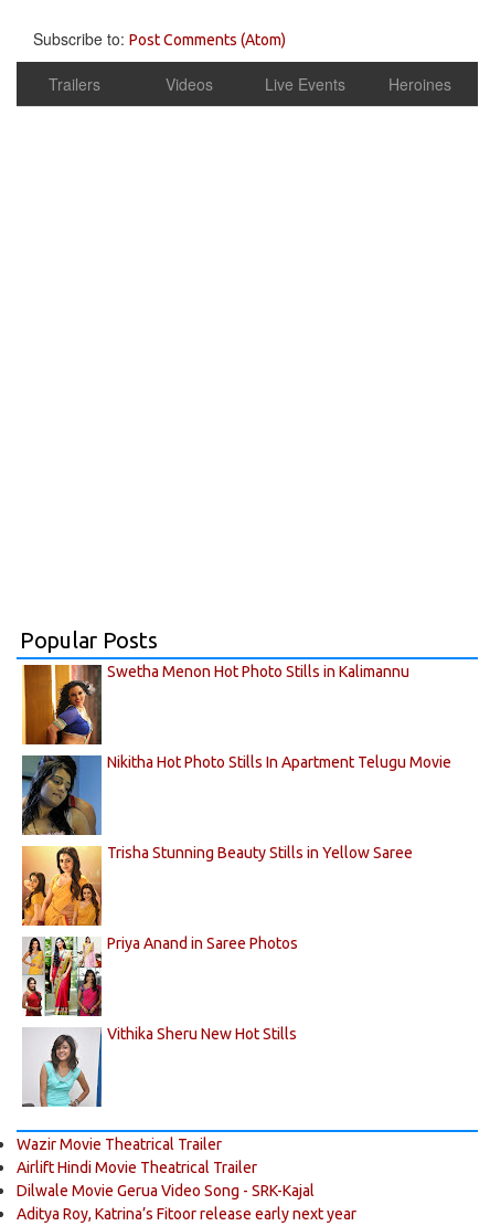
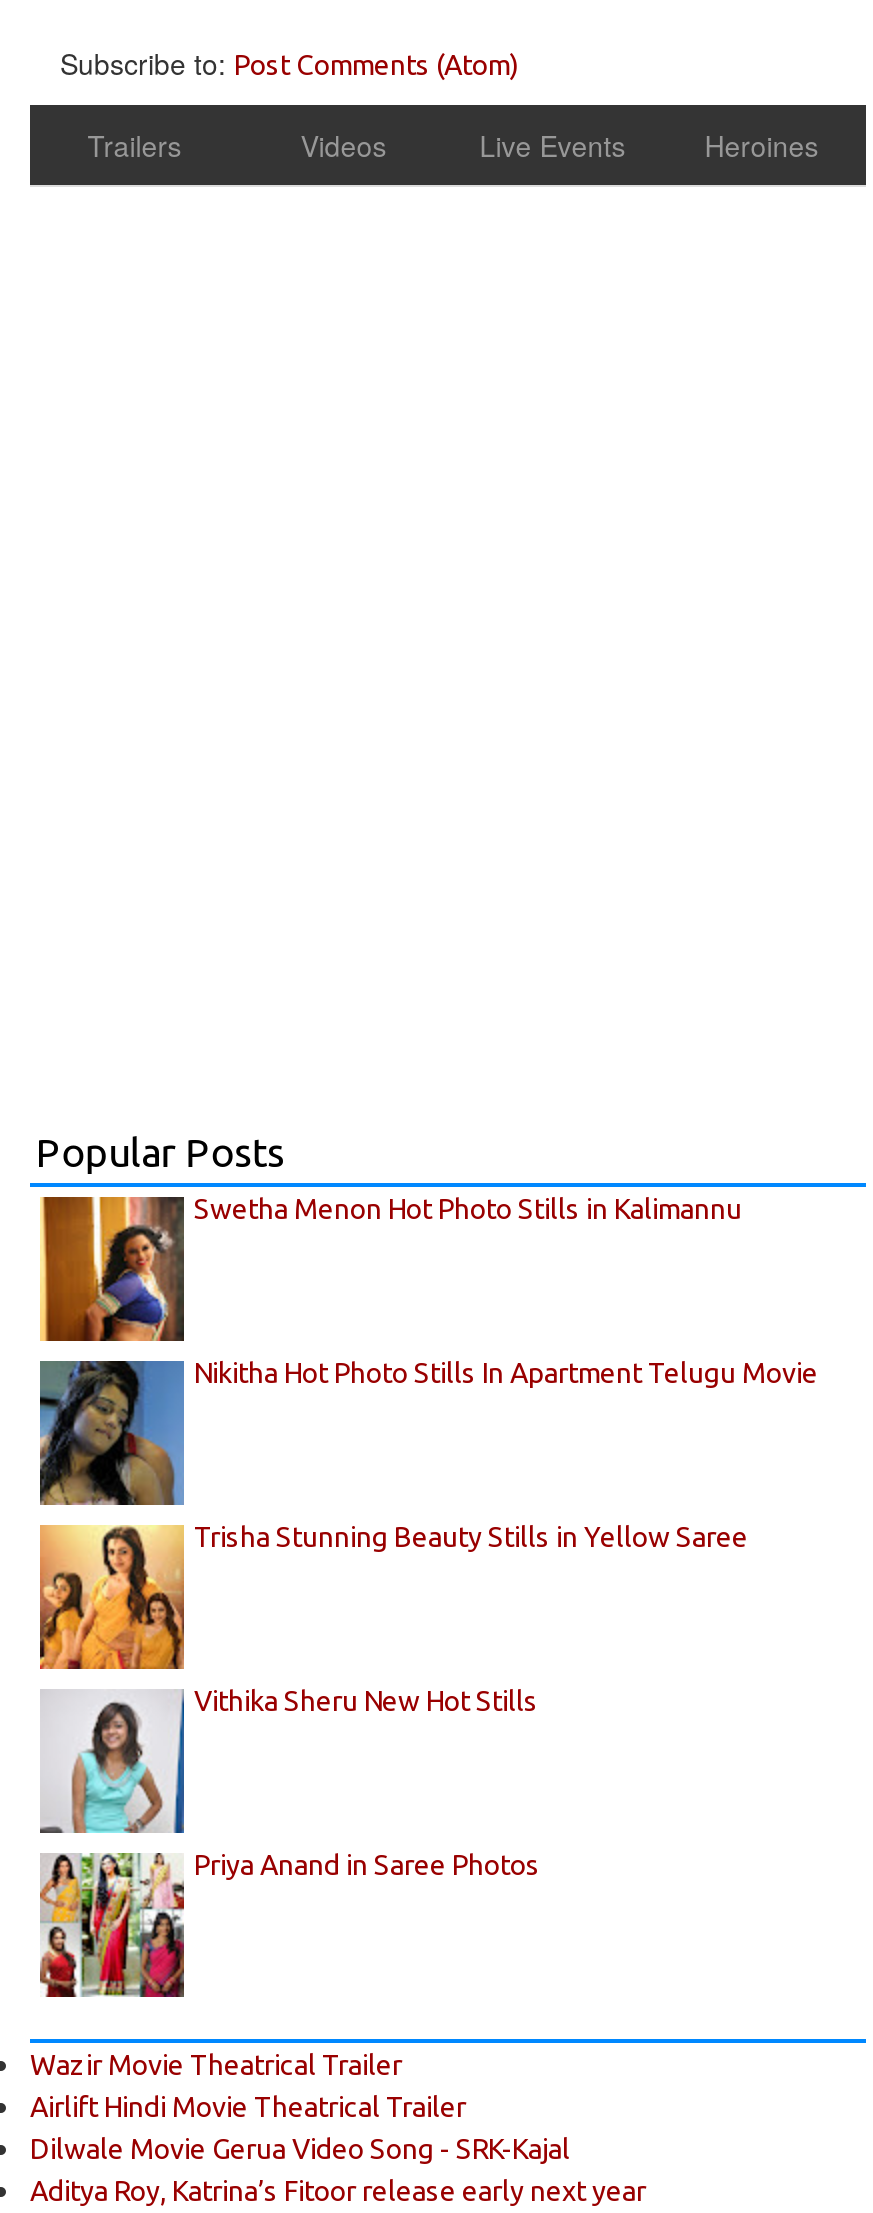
moved [107,935,298,952] -> [194,1849,540,1881]: Priya Anand in Saree Photos
moved [21,1025,297,1108] -> [38,1685,538,1835]: [image] | Vithika Sheru New Hot Stills

